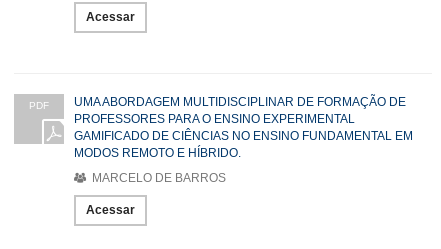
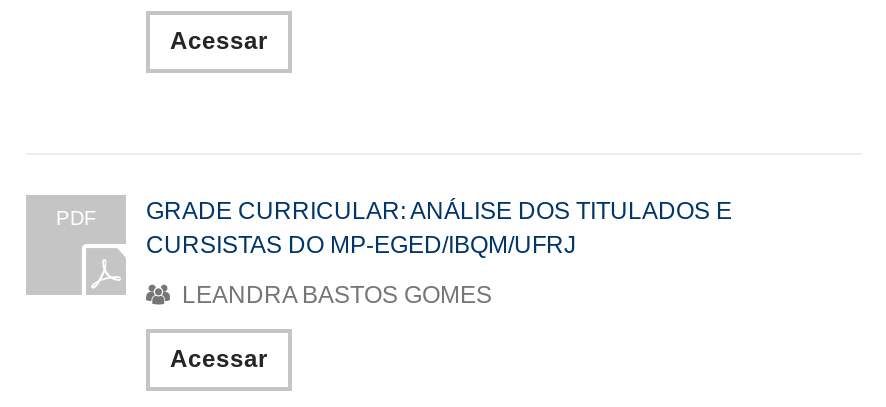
[74,95,413,160] UMA ABORDAGEM MULTIDISCIPLINAR DE FORMAÇÃO DE | PROFESSORES PARA O ENSINO EXPERIMENTAL | GAMIFICADO DE CIÊNCIAS NO ENSINO FUNDAMENTAL EM | MODOS REMOTO E HÍBRIDO. -> [146,196,732,258] GRADE CURRICULAR: ANÁLISE DOS TITULADOS E | CURSISTAS DO MP-EGED/IBQM/UFRJ
[89,171,226,185] MARCELO DE BARROS -> [176,280,492,308] LEANDRA BASTOS GOMES

